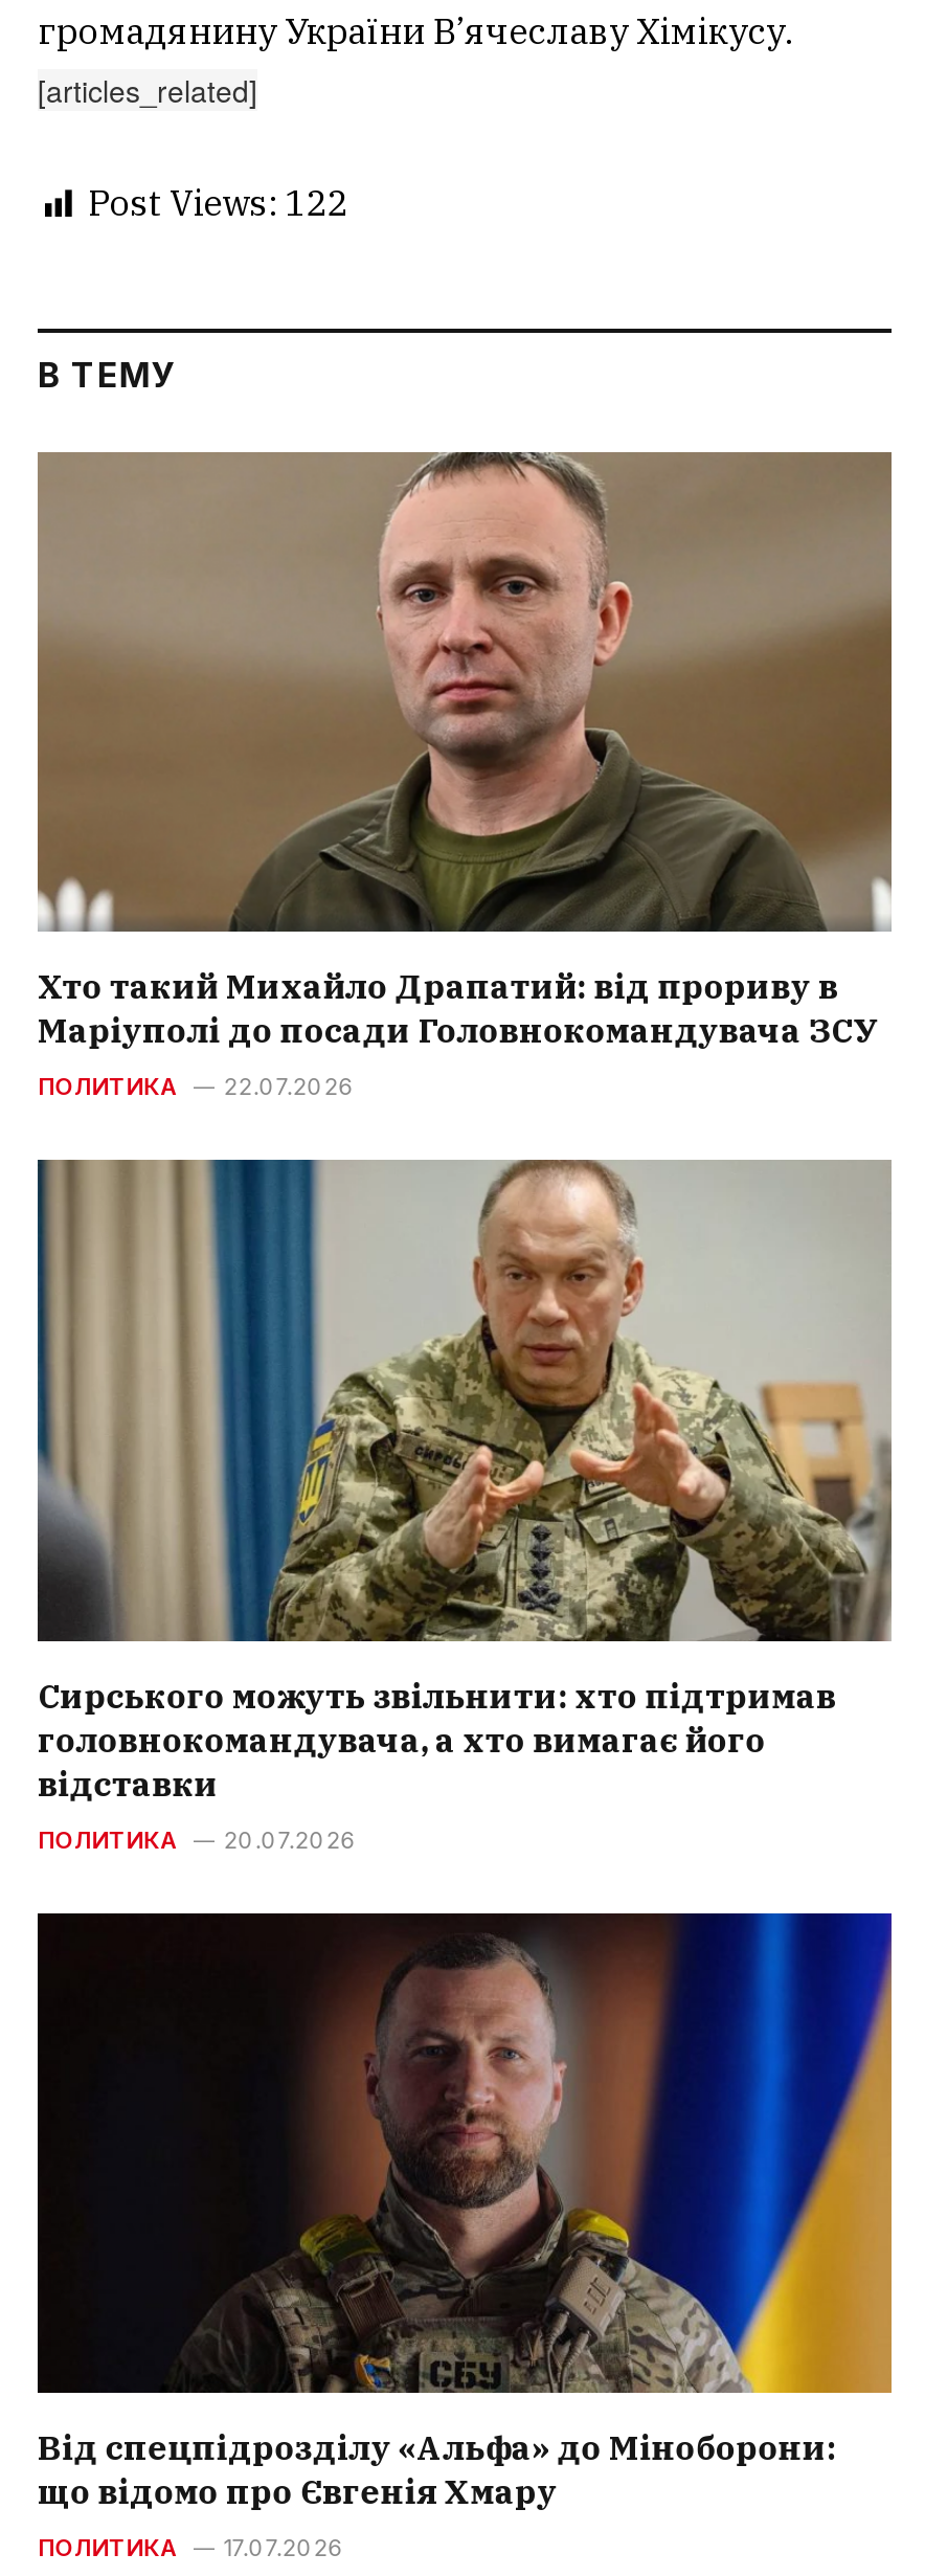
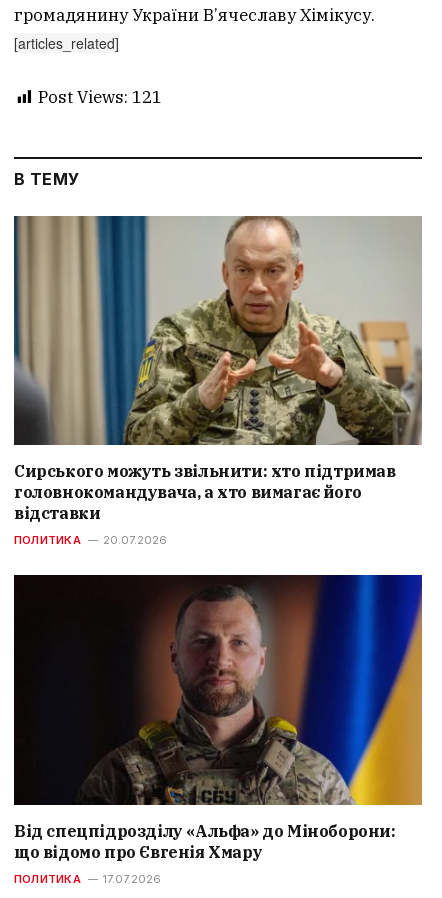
[88,180,347,226] Post Views: 122 -> [38,86,162,108] Post Views: 121
[36,450,892,1102] [image] | Хто такий Михайло Драпатий: від прориву в | Маріуполі до посади Головнокомандувача ЗСУ | ПОЛИТИКА | 22.07.2026 -> none

